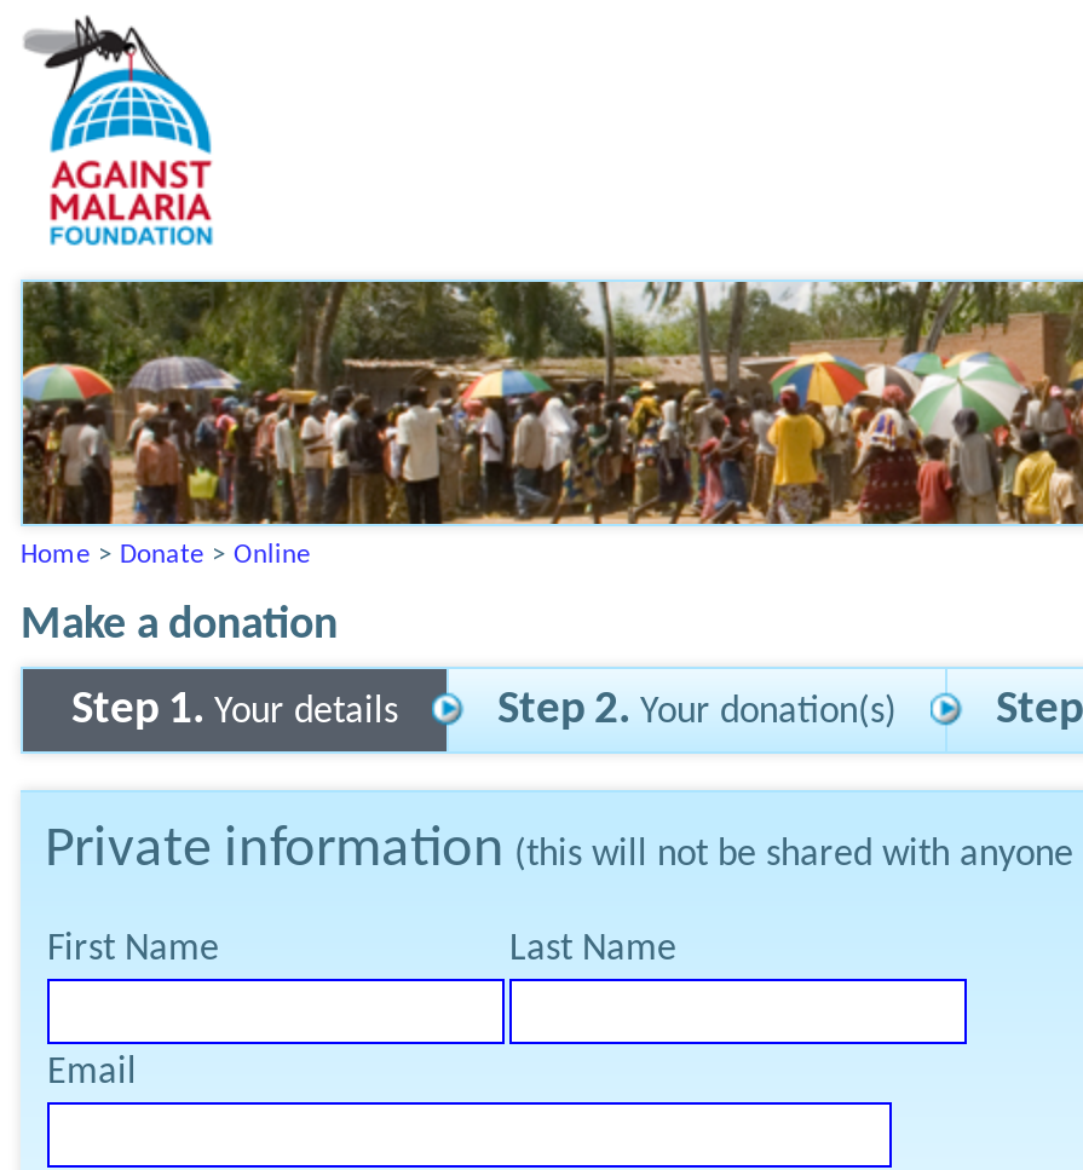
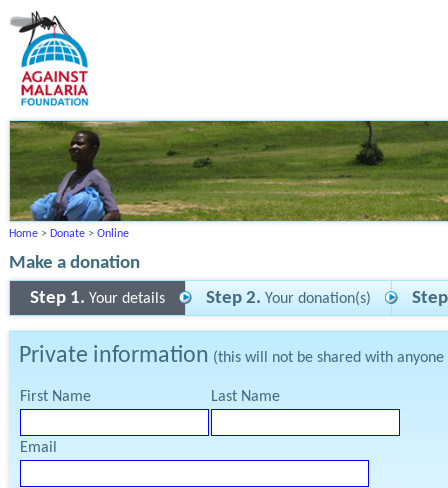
[21,279,1076,526] [image] -> [9,120,445,222] [image]

